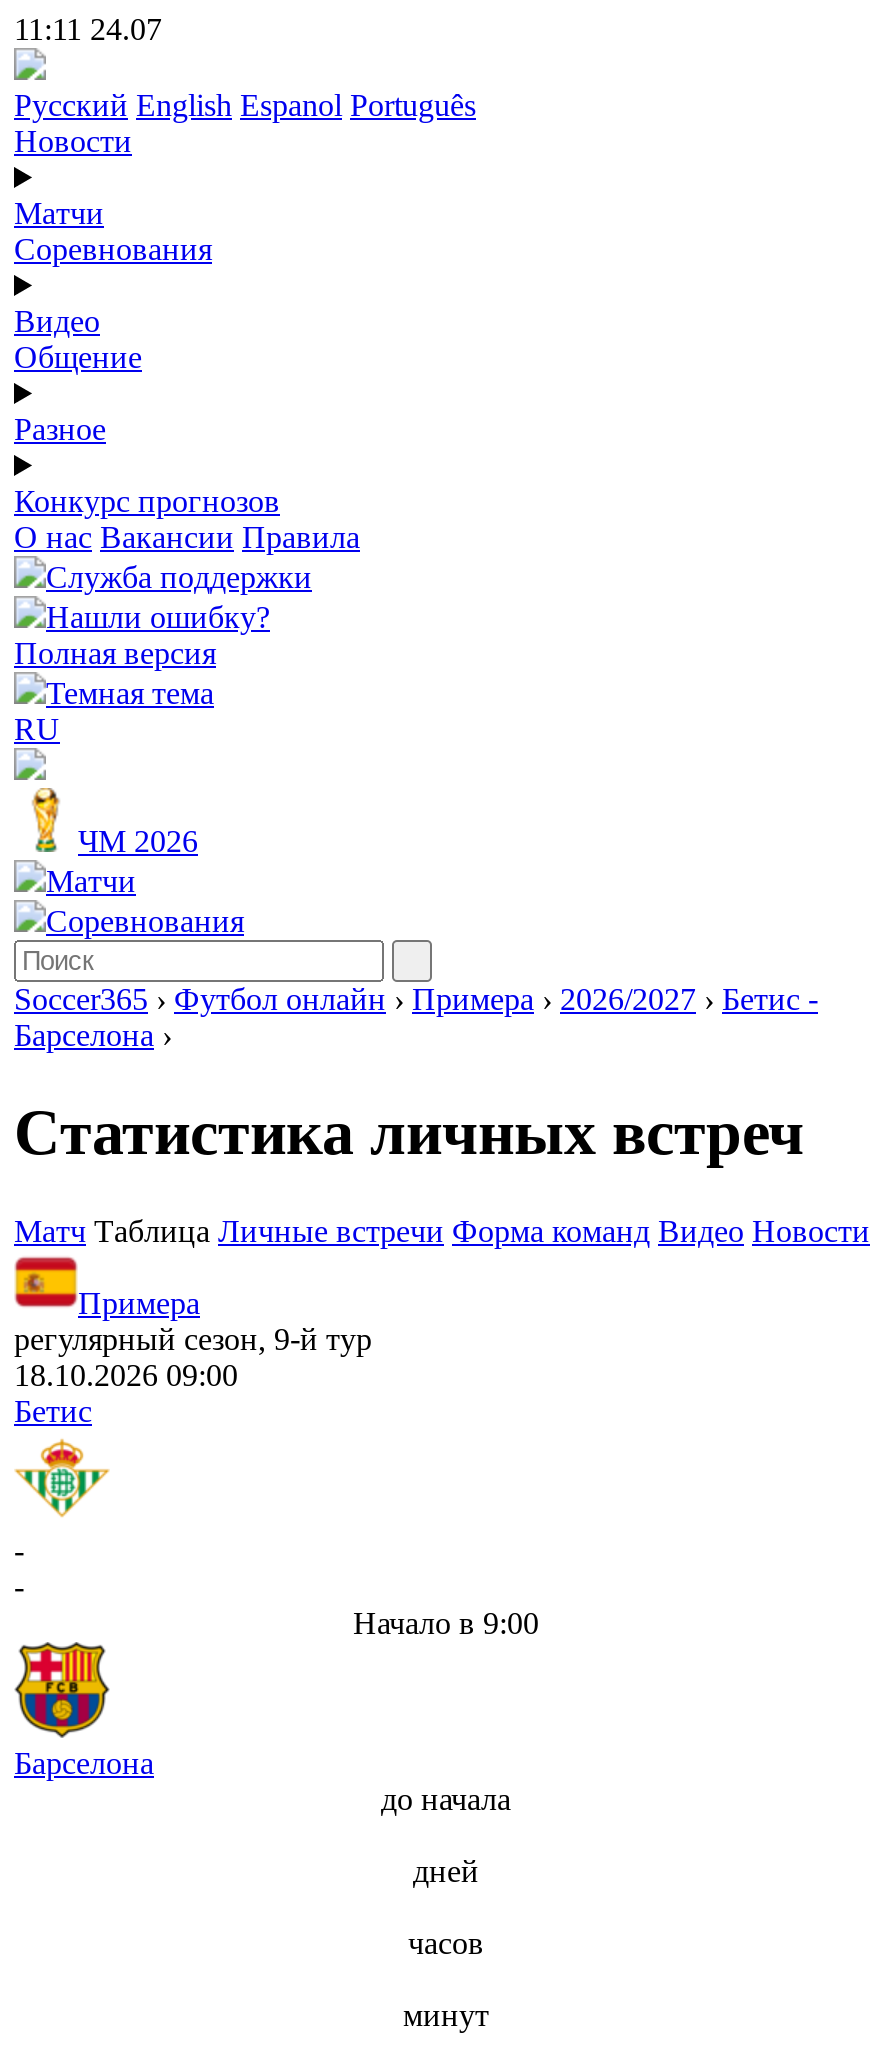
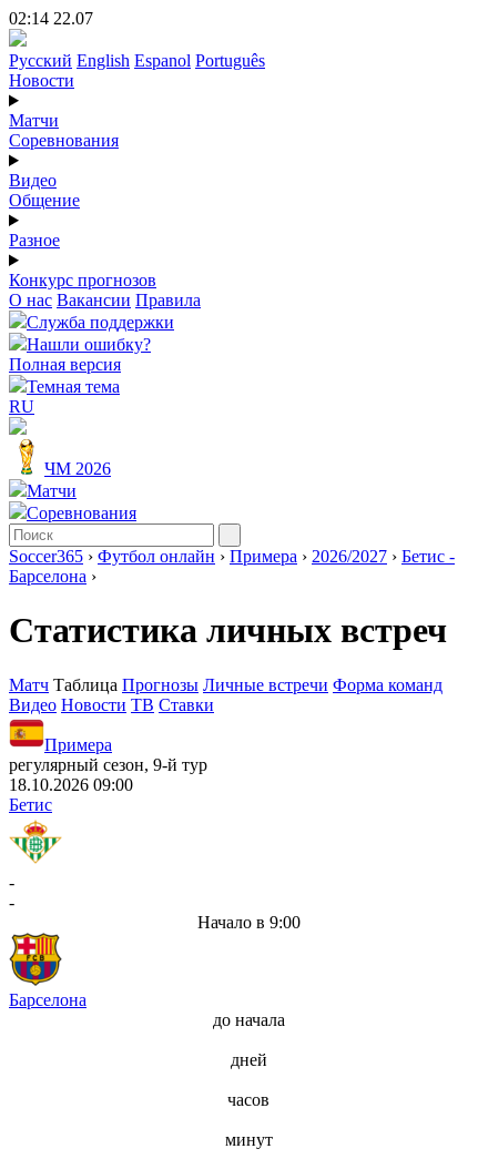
[14,12,162,46] 11:11 24.07 -> [9,9,93,28] 02:14 22.07
[14,1214,870,1248] Матч Таблица Личные встречи Форма команд Видео Новости -> [9,675,443,714] Матч Таблица Прогнозы Личные встречи Форма команд | Видео Новости ТВ Ставки

